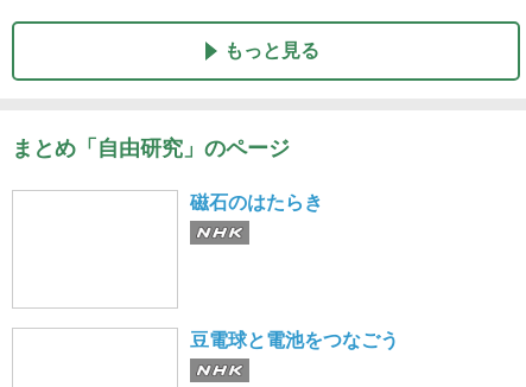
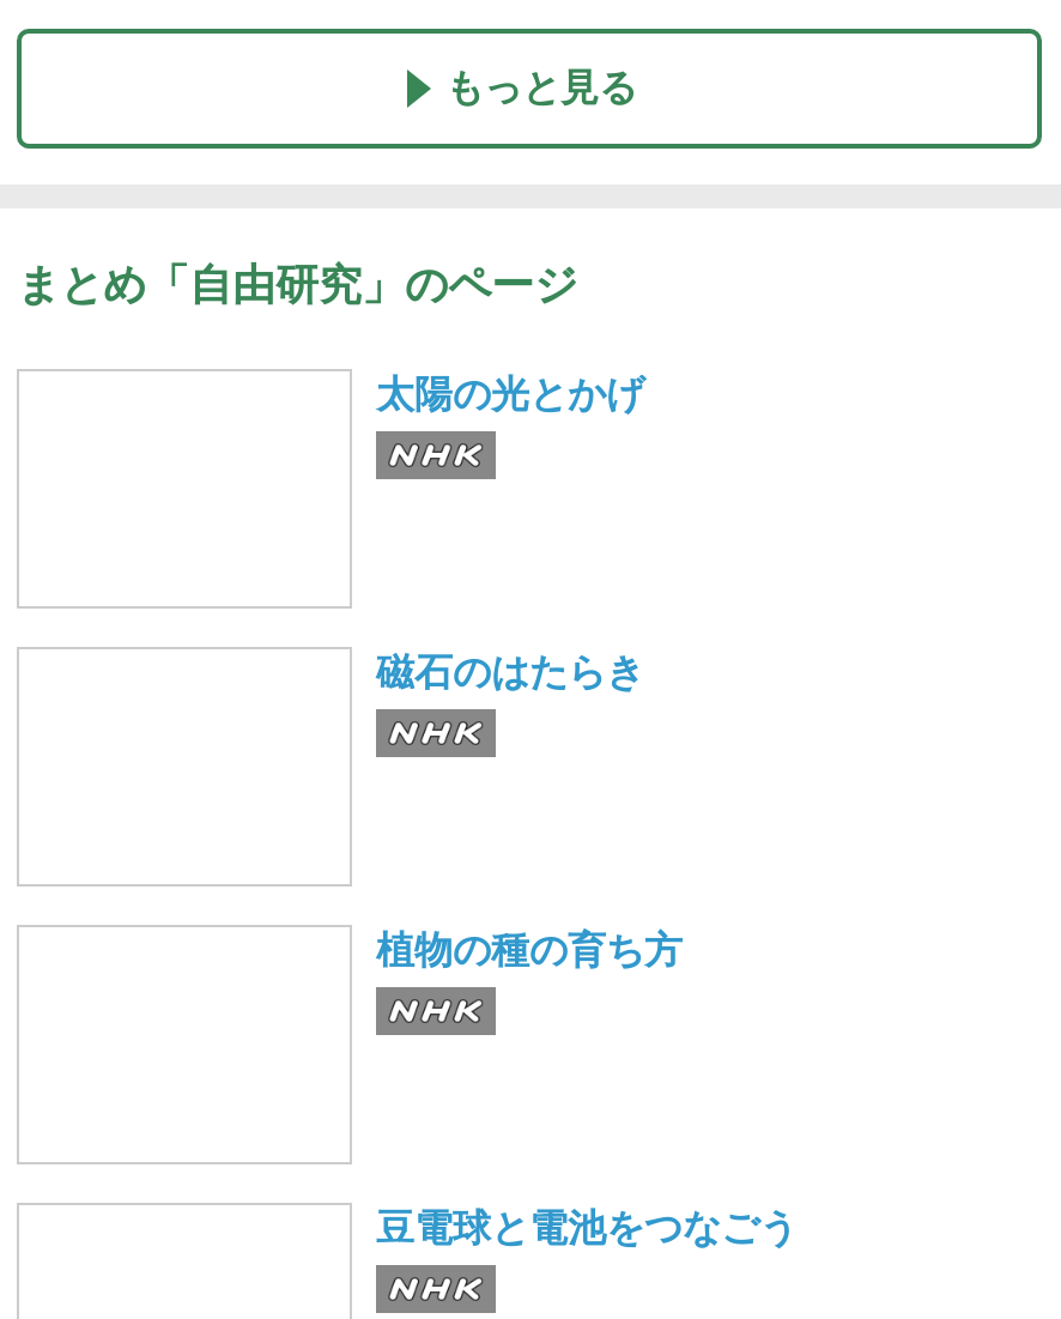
none -> [376,374,644,415] 太陽の光とかげ
none -> [376,930,683,971] 植物の種の育ち方

